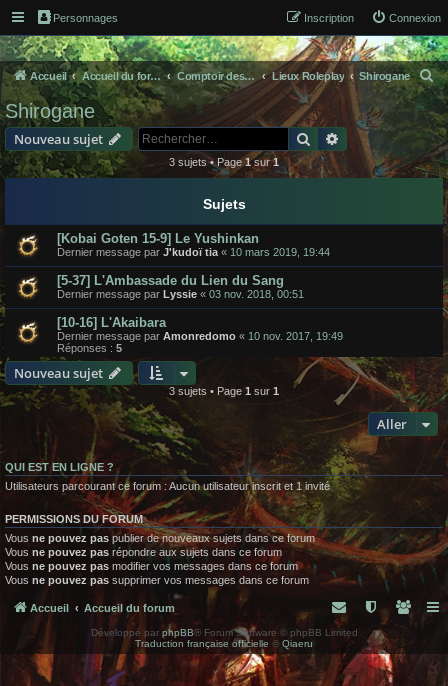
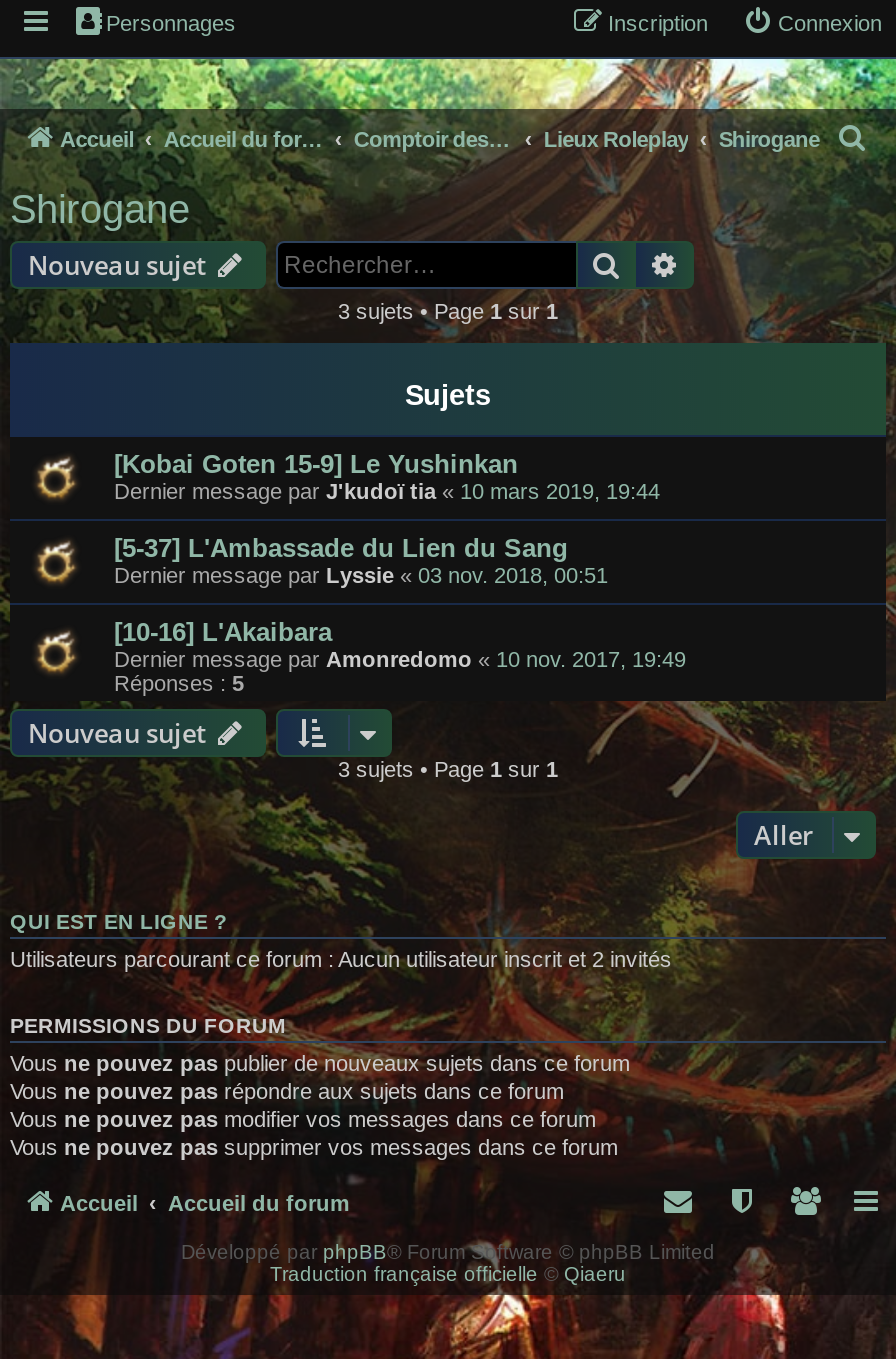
[5,480,330,492] Utilisateurs parcourant ce forum : Aucun utilisateur inscrit et 1 invité -> [10,947,672,971] Utilisateurs parcourant ce forum : Aucun utilisateur inscrit et 2 invités

